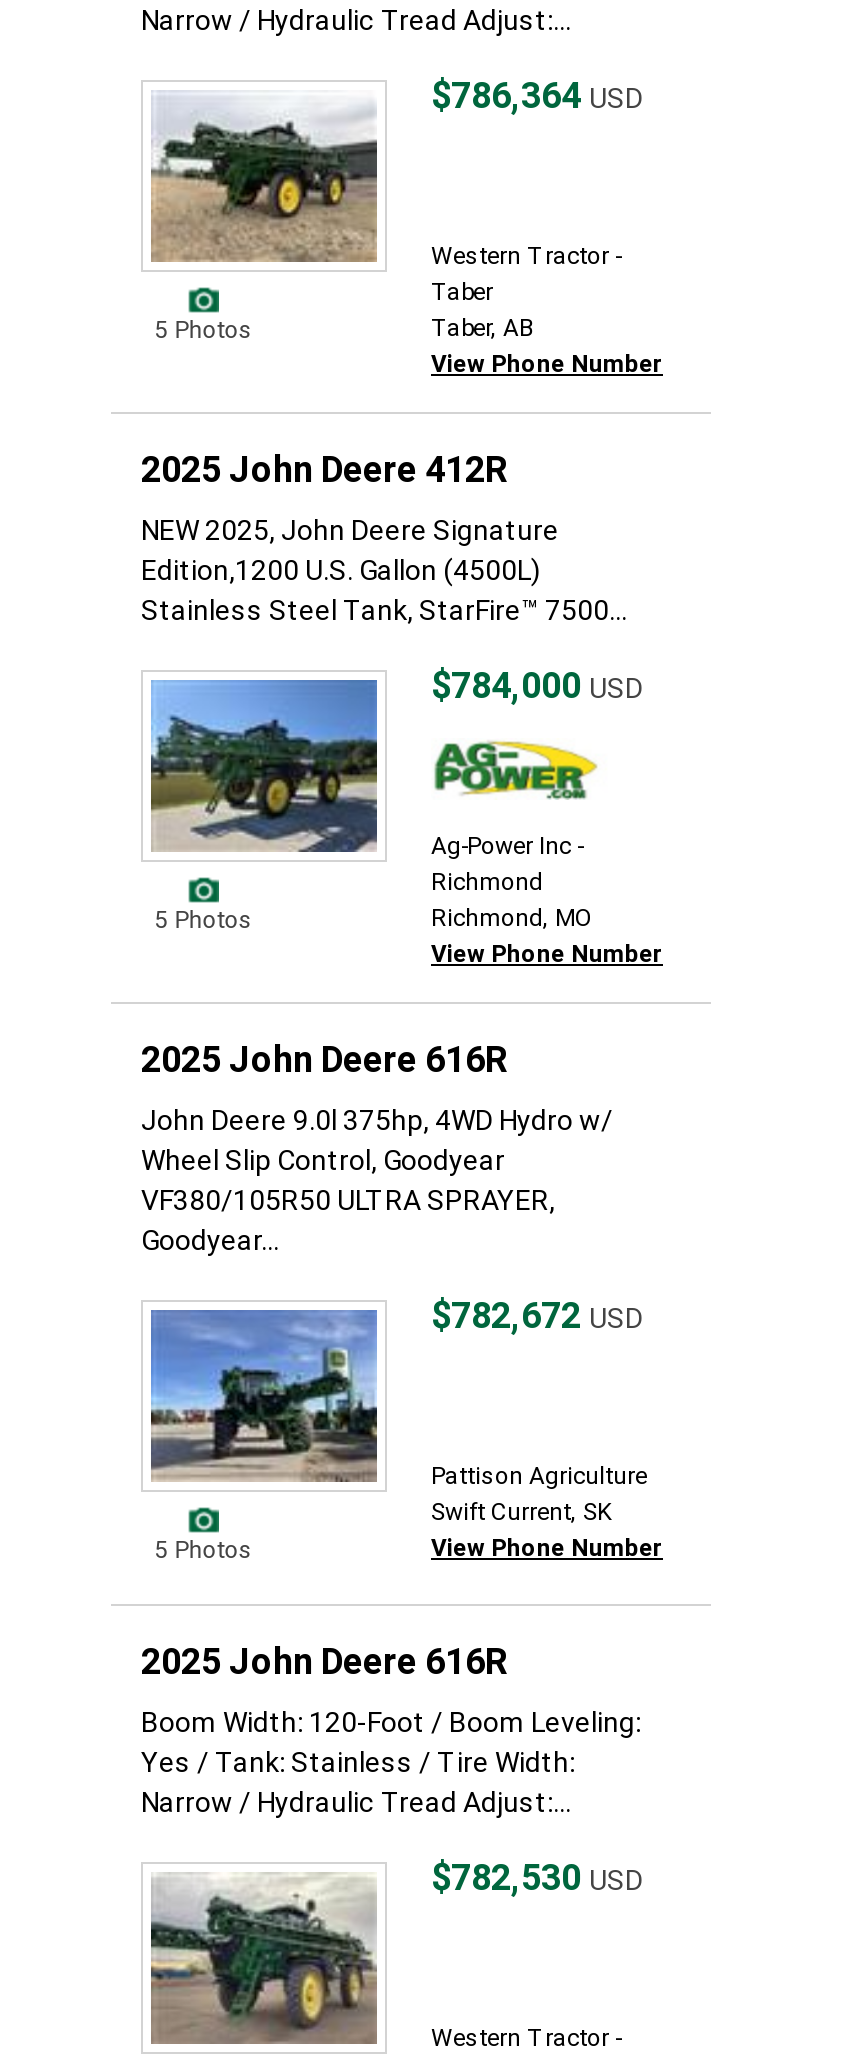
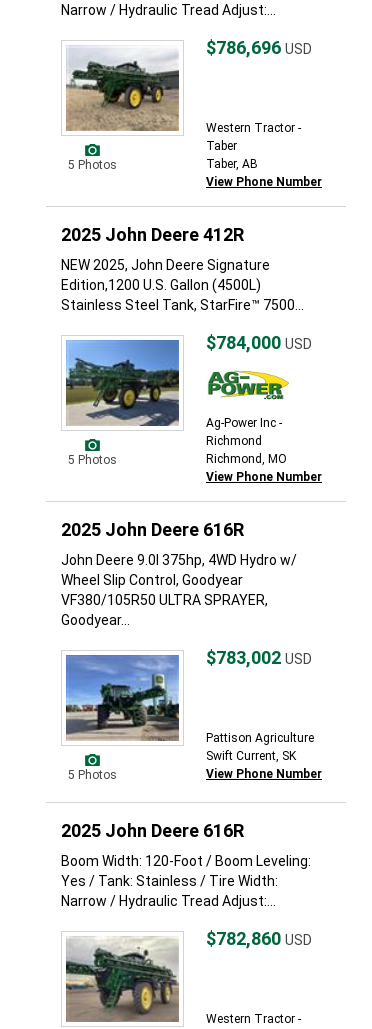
[431,74,643,116] $786,364 USD -> [206,37,312,58] $786,696 USD
[431,1294,643,1336] $782,672 USD -> [206,647,312,668] $783,002 USD
[431,1856,643,1898] $782,530 USD -> [206,928,312,949] $782,860 USD

